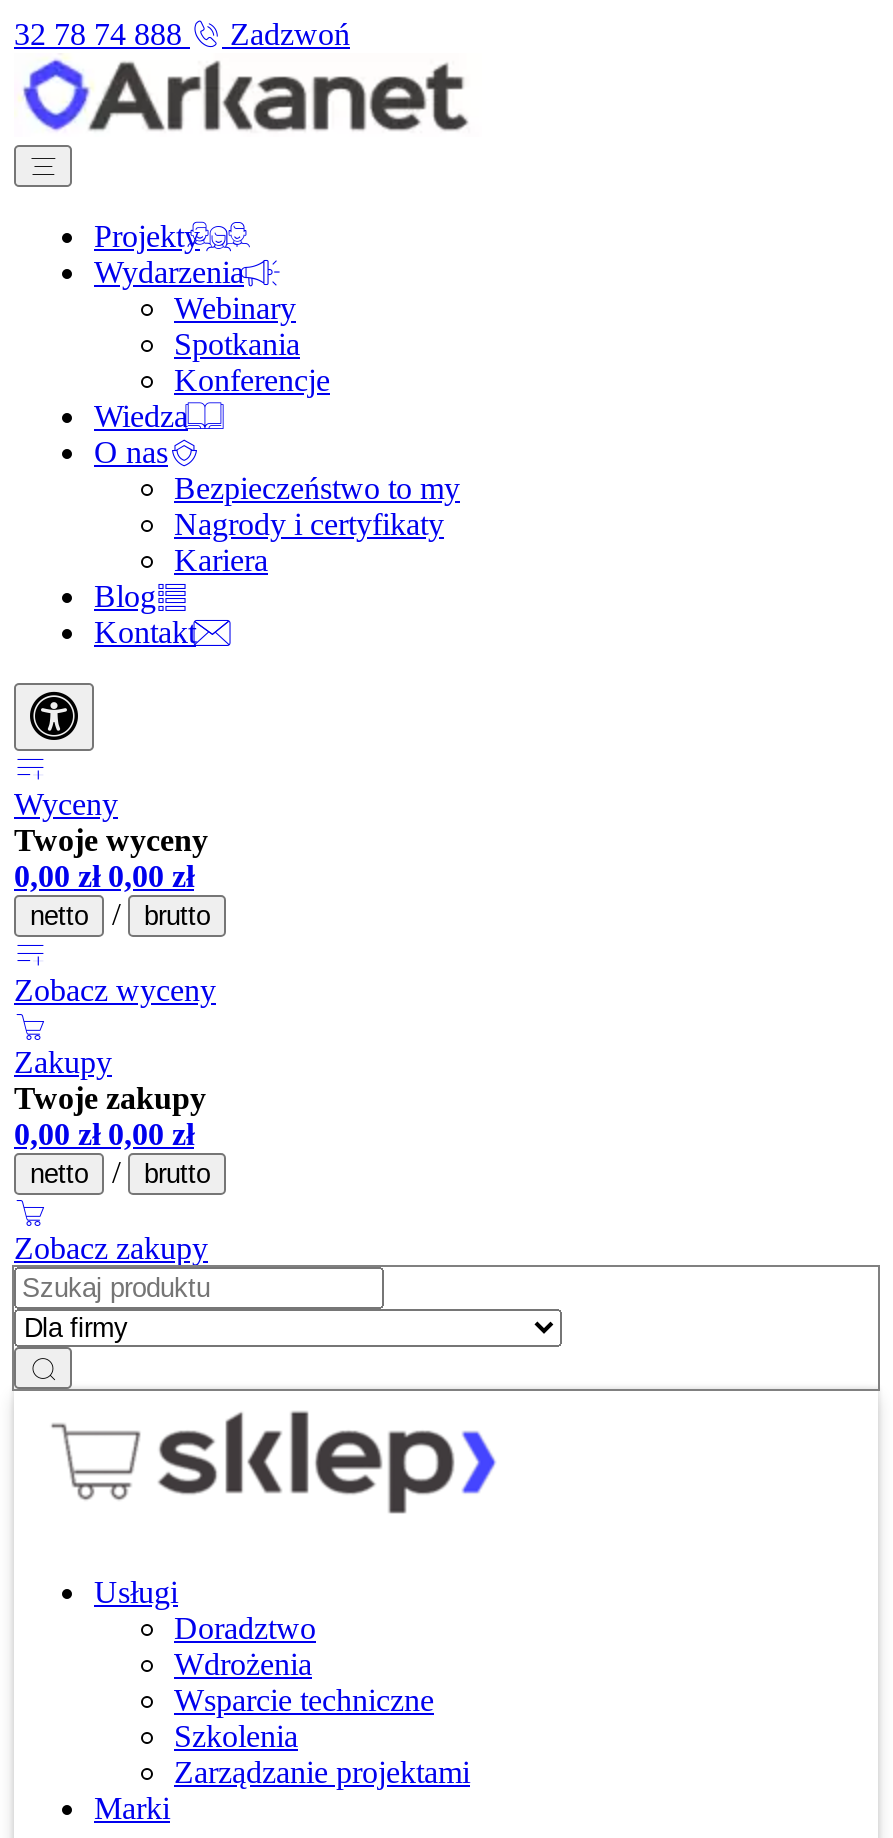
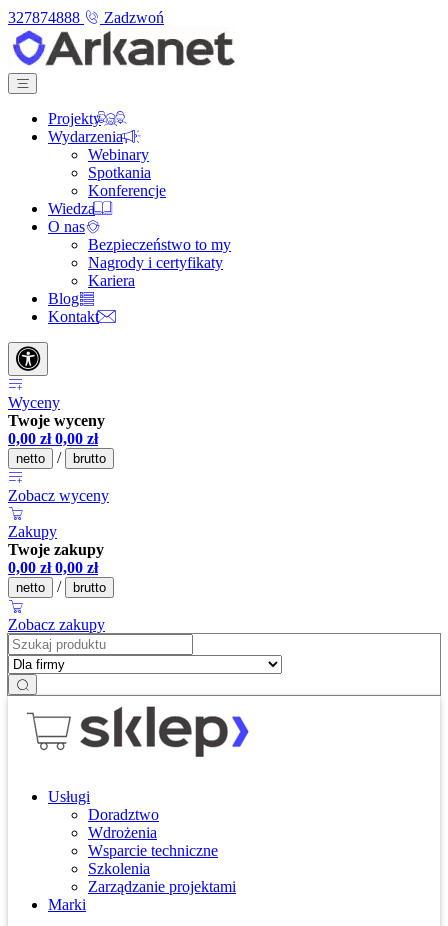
[14,17,350,51] 32 78 74 888 Zadzwoń -> [8,9,164,26] 327874888 Zadzwoń

